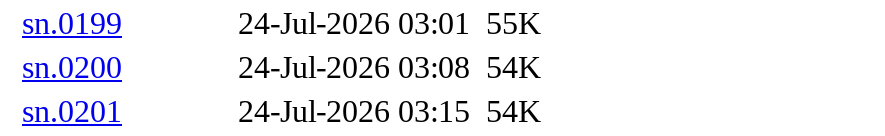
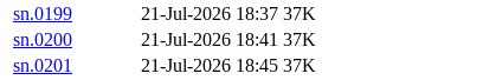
[238,7,542,41] 24-Jul-2026 03:01 55K -> [141,4,316,24] 21-Jul-2026 18:37 37K
[238,51,542,85] 24-Jul-2026 03:08 54K -> [141,30,316,50] 21-Jul-2026 18:41 37K
[238,95,542,129] 24-Jul-2026 03:15 54K -> [141,56,316,76] 21-Jul-2026 18:45 37K

